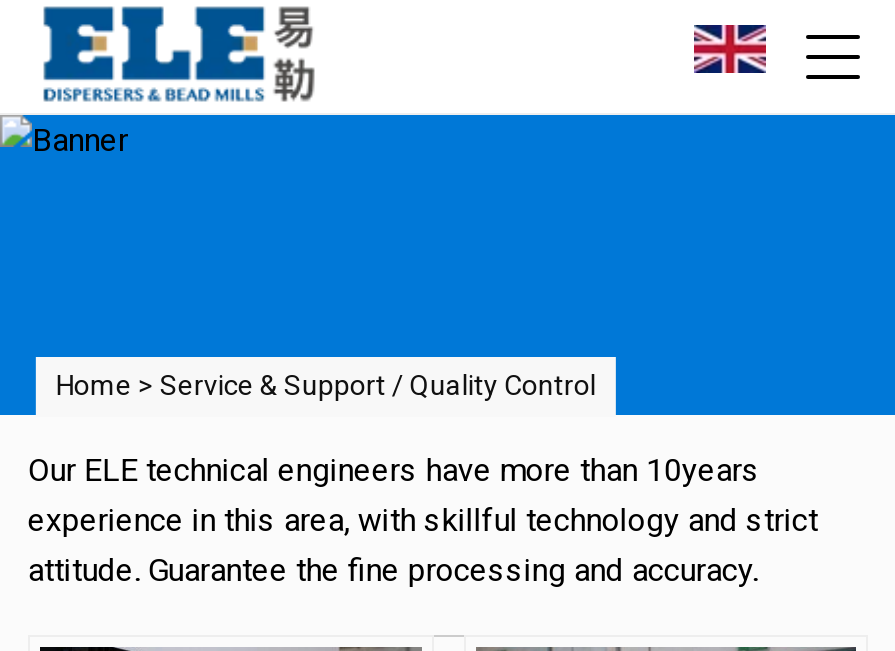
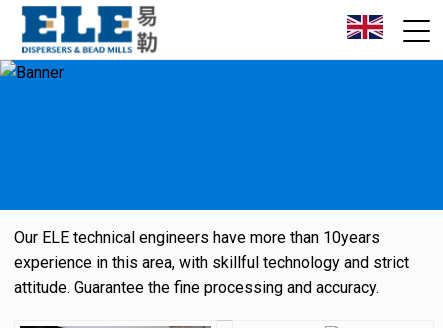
[56,368,596,400] Home > Service & Support / Quality Control -> none

